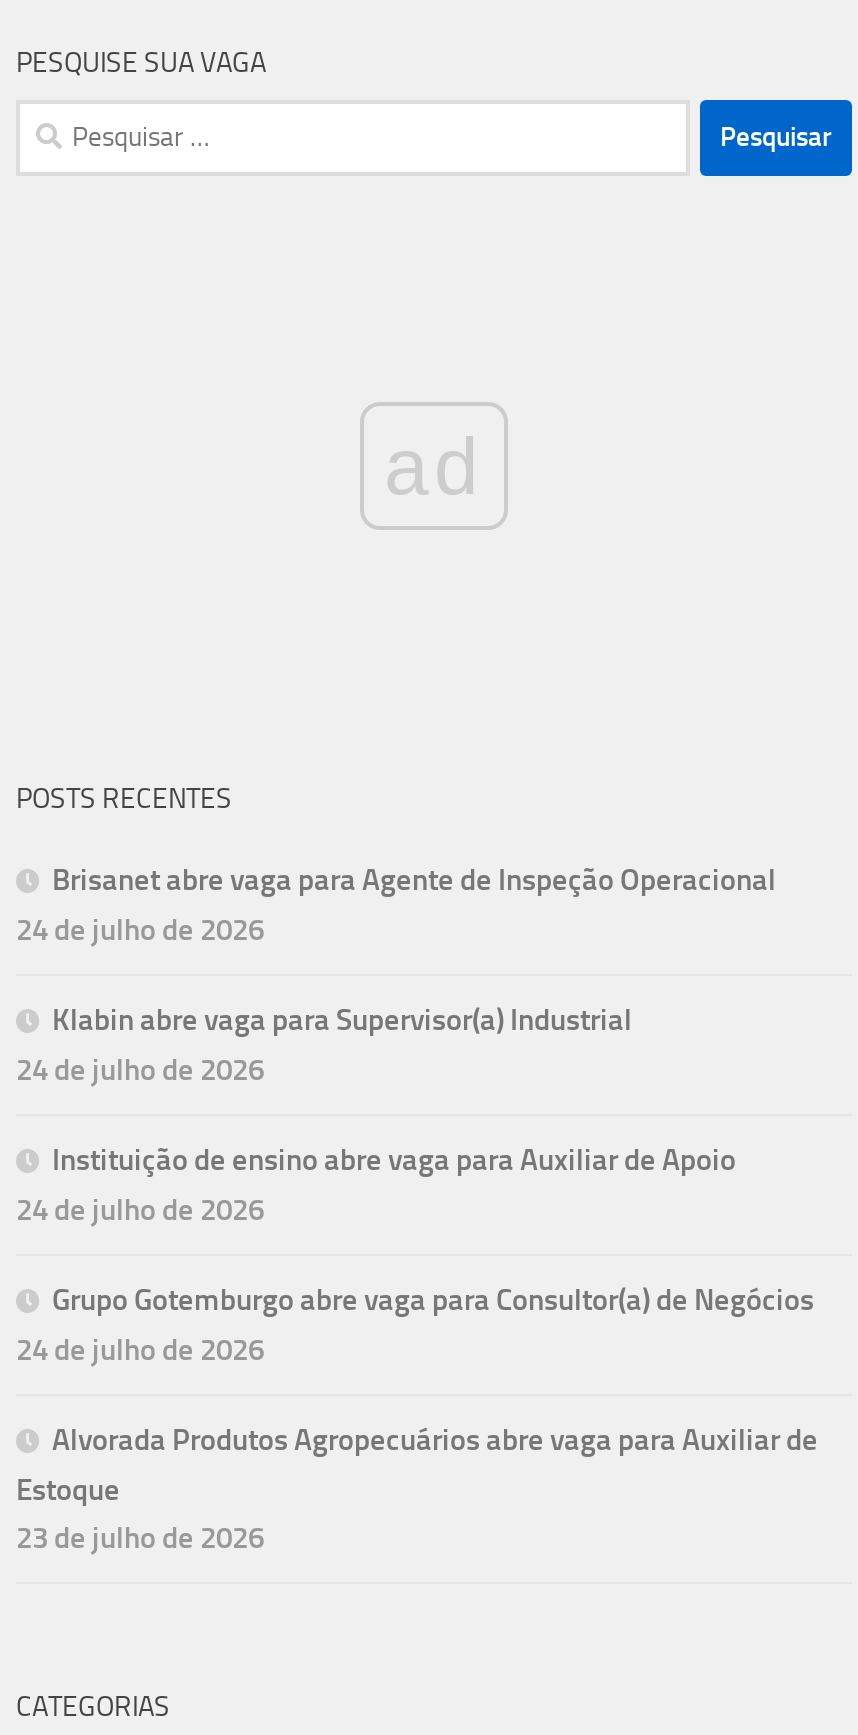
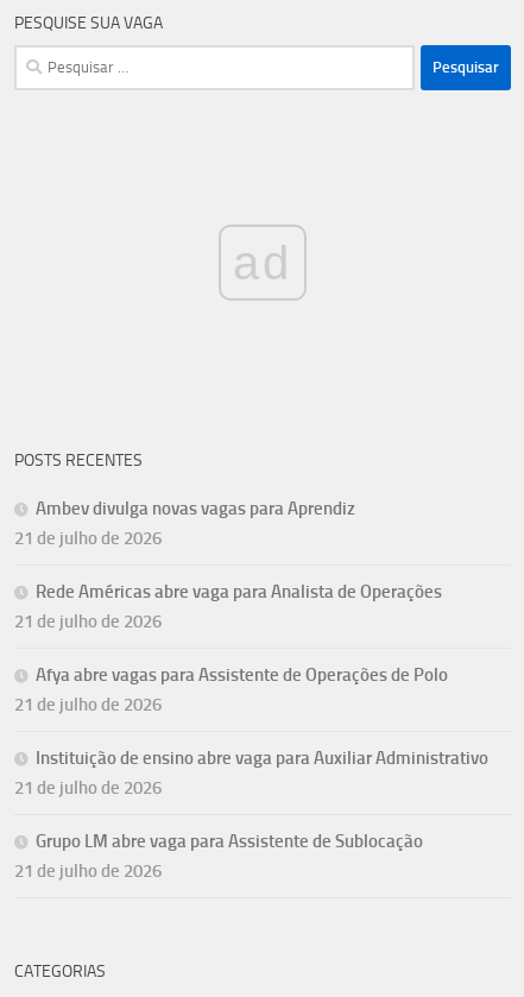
[16,862,776,948] Brisanet abre vaga para Agente de Inspeção Operacional | 24 de julho de 2026 -> [14,498,355,549] Ambev divulga novas vagas para Aprendiz | 21 de julho de 2026
[16,1002,632,1088] Klabin abre vaga para Supervisor(a) Industrial | 24 de julho de 2026 -> [14,581,442,632] Rede Américas abre vaga para Analista de Operações | 21 de julho de 2026
[16,1142,736,1228] Instituição de ensino abre vaga para Auxiliar de Apoio | 24 de julho de 2026 -> [14,664,448,715] Afya abre vagas para Assistente de Operações de Polo | 21 de julho de 2026
[16,1282,814,1368] Grupo Gotemburgo abre vaga para Consultor(a) de Negócios | 24 de julho de 2026 -> [14,747,488,798] Instituição de ensino abre vaga para Auxiliar Administrativo | 21 de julho de 2026
[16,1422,818,1556] Alvorada Produtos Agropecuários abre vaga para Auxiliar de | Estoque | 23 de julho de 2026 -> [14,830,423,881] Grupo LM abre vaga para Assistente de Sublocação | 21 de julho de 2026

